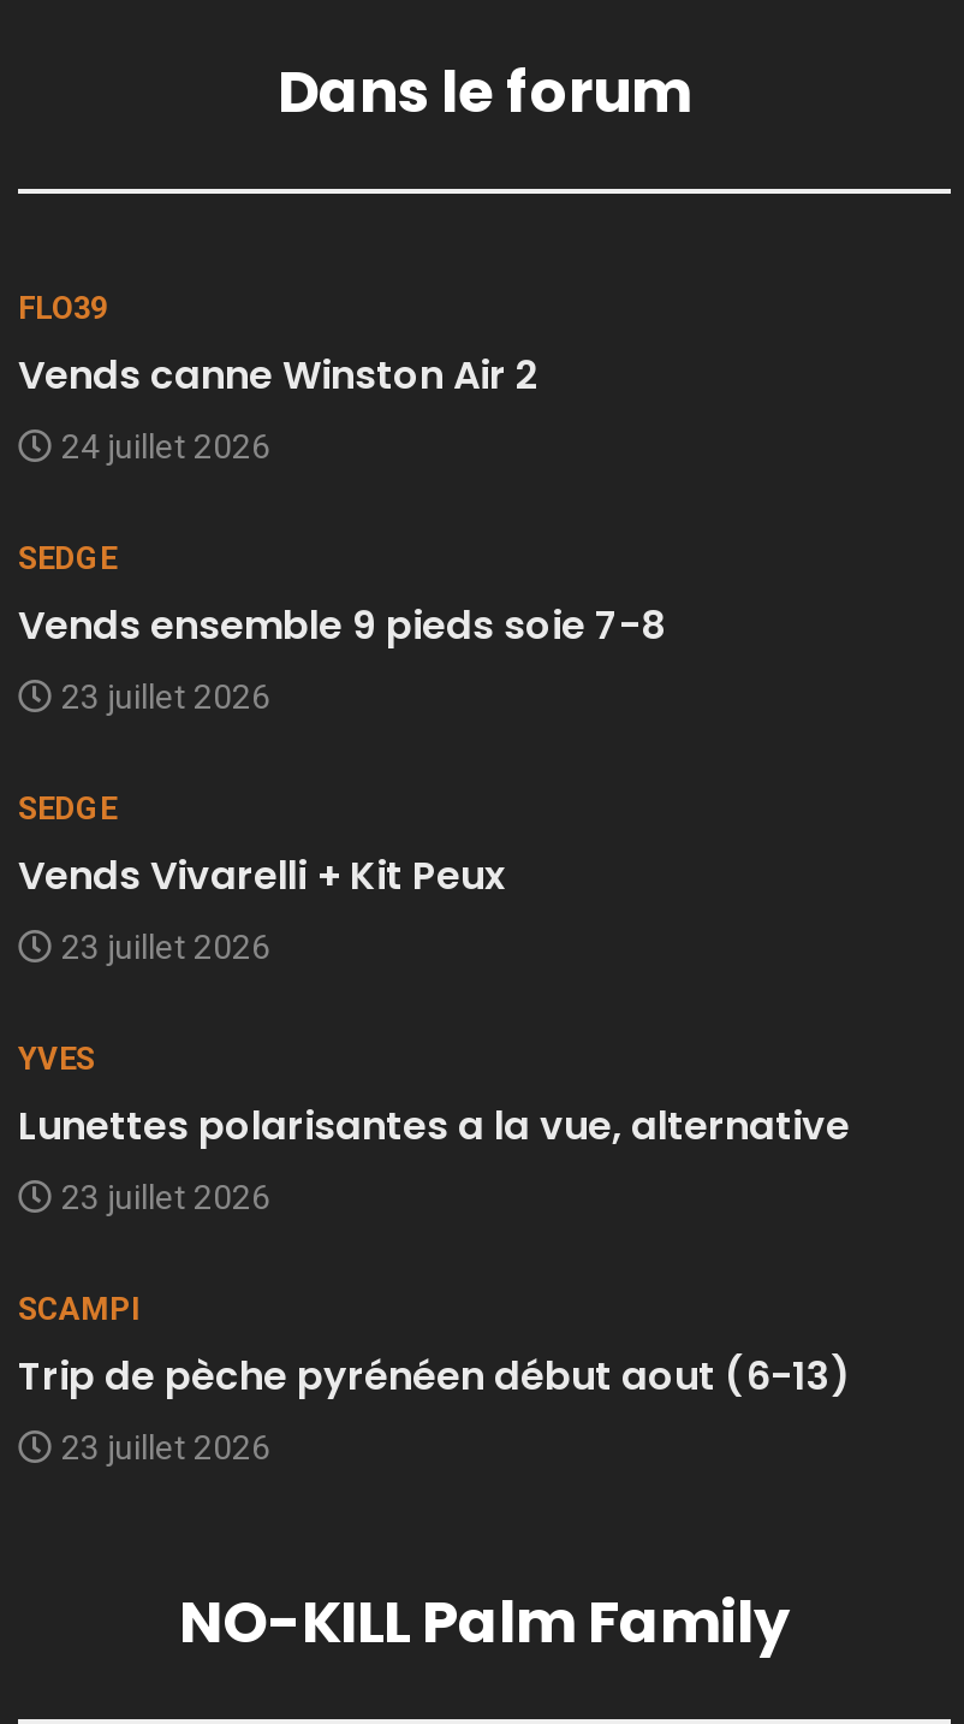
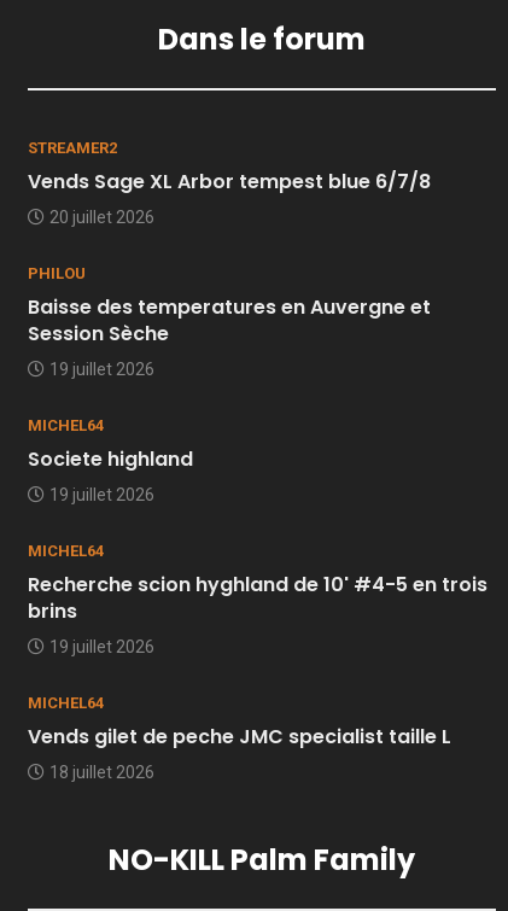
[18,290,540,466] FLO39 | Vends canne Winston Air 2 | 24 juillet 2026 -> [28,139,431,227] STREAMER2 | Vends Sage XL Arbor tempest blue 6/7/8 | 20 juillet 2026
[18,540,665,716] SEDGE | Vends ensemble 9 pieds soie 7-8 | 23 juillet 2026 -> [28,264,431,379] PHILOU | Baisse des temperatures en Auvergne et | Session Sèche | 19 juillet 2026
[18,791,506,966] SEDGE | Vends Vivarelli + Kit Peux | 23 juillet 2026 -> [28,416,193,504] MICHEL64 | Societe highland | 19 juillet 2026
[18,1041,850,1217] YVES | Lunettes polarisantes a la vue, alternative | 23 juillet 2026 -> [28,542,487,657] MICHEL64 | Recherche scion hyghland de 10' #4-5 en trois | brins | 19 juillet 2026
[18,1291,850,1467] SCAMPI | Trip de pèche pyrénéen début aout (6-13) | 23 juillet 2026 -> [28,694,451,782] MICHEL64 | Vends gilet de peche JMC specialist taille L | 18 juillet 2026

